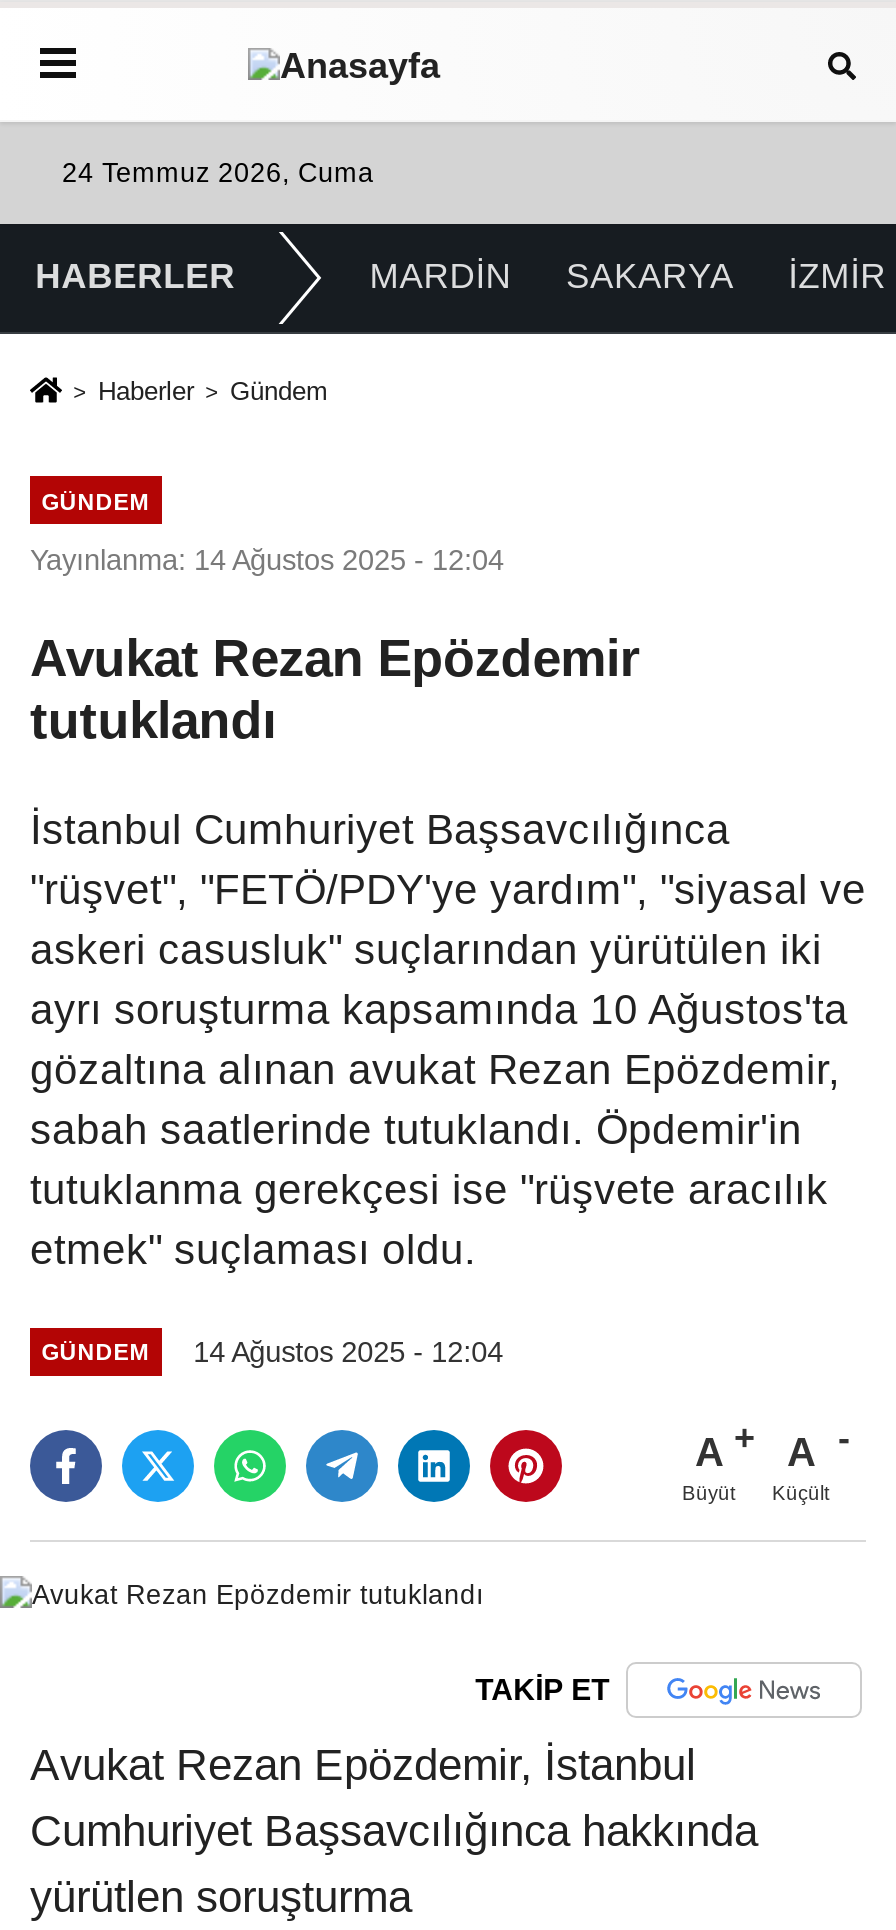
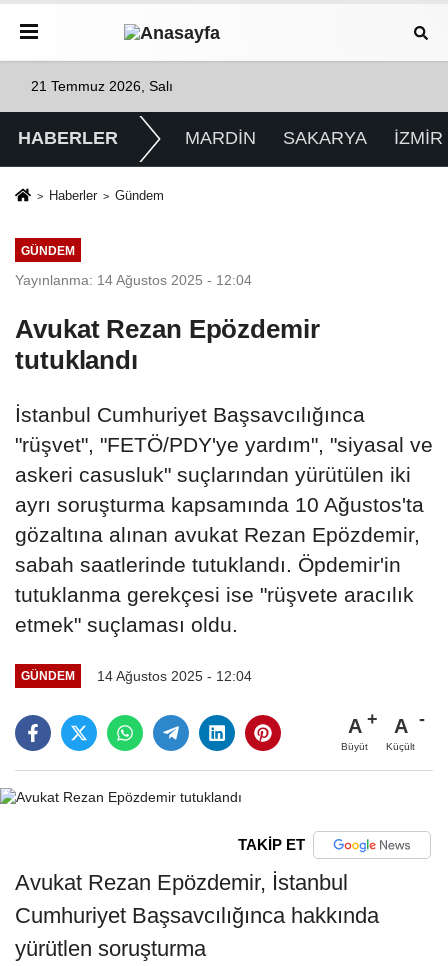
[62,158,374,188] 24 Temmuz 2026, Cuma -> [31,79,173,94] 21 Temmuz 2026, Salı

